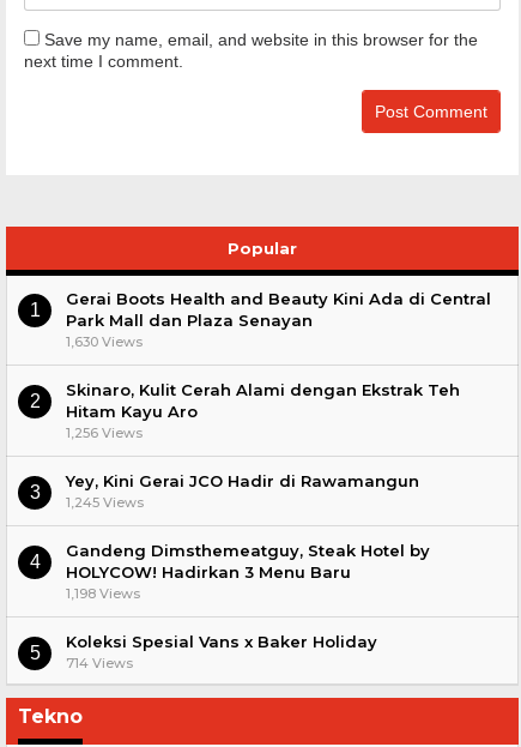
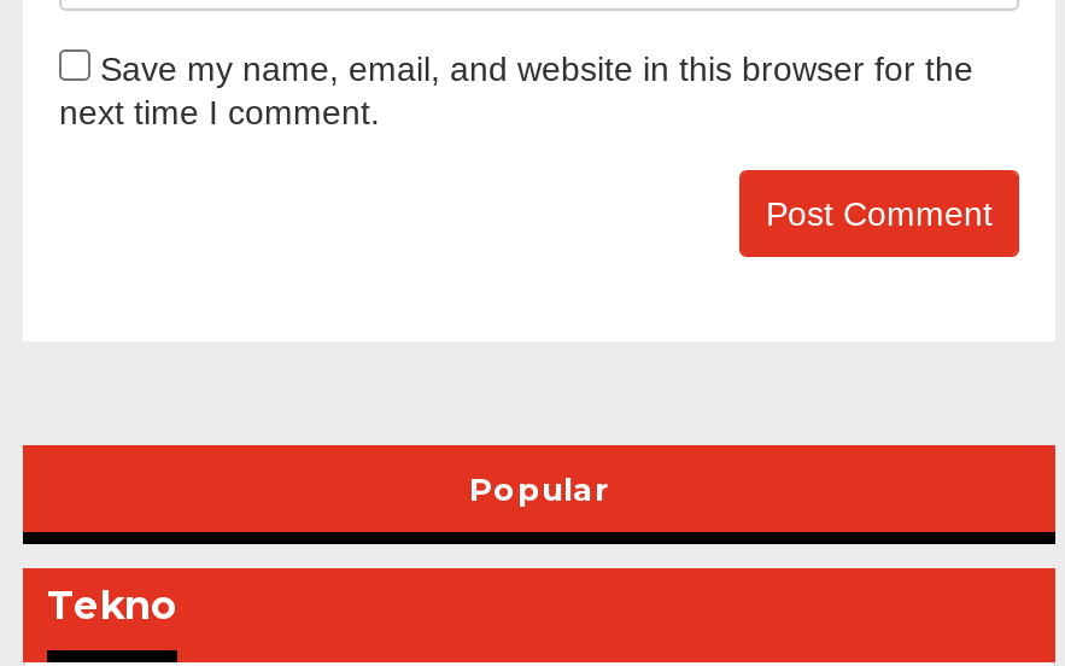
[29,289,491,411] Gerai Boots Health and Beauty Kini Ada di Central | Park Mall dan Plaza Senayan | 1,630 Views | 2 -> none
[29,300,40,320] 1 -> none
[29,380,460,503] Skinaro, Kulit Cerah Alami dengan Ekstrak Teh | Hitam Kayu Aro | 1,256 Views | 3 -> none
[29,471,419,572] Yey, Kini Gerai JCO Hadir di Rawamangun | 1,245 Views | 4 -> none
[29,541,430,663] Gandeng Dimsthemeatguy, Steak Hotel by | HOLYCOW! Hadirkan 3 Menu Baru | 1,198 Views | 5 -> none
[66,632,377,672] Koleksi Spesial Vans x Baker Holiday | 714 Views -> none

